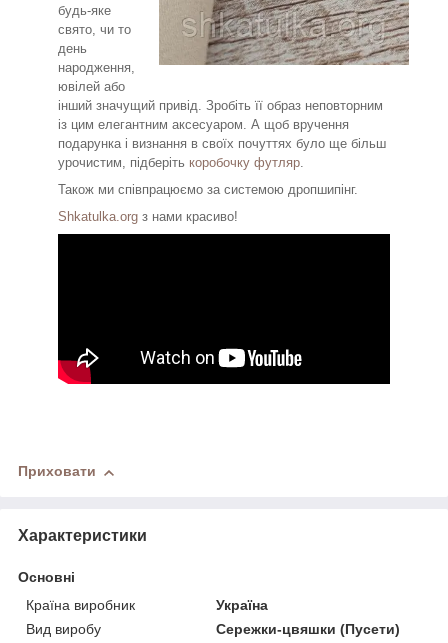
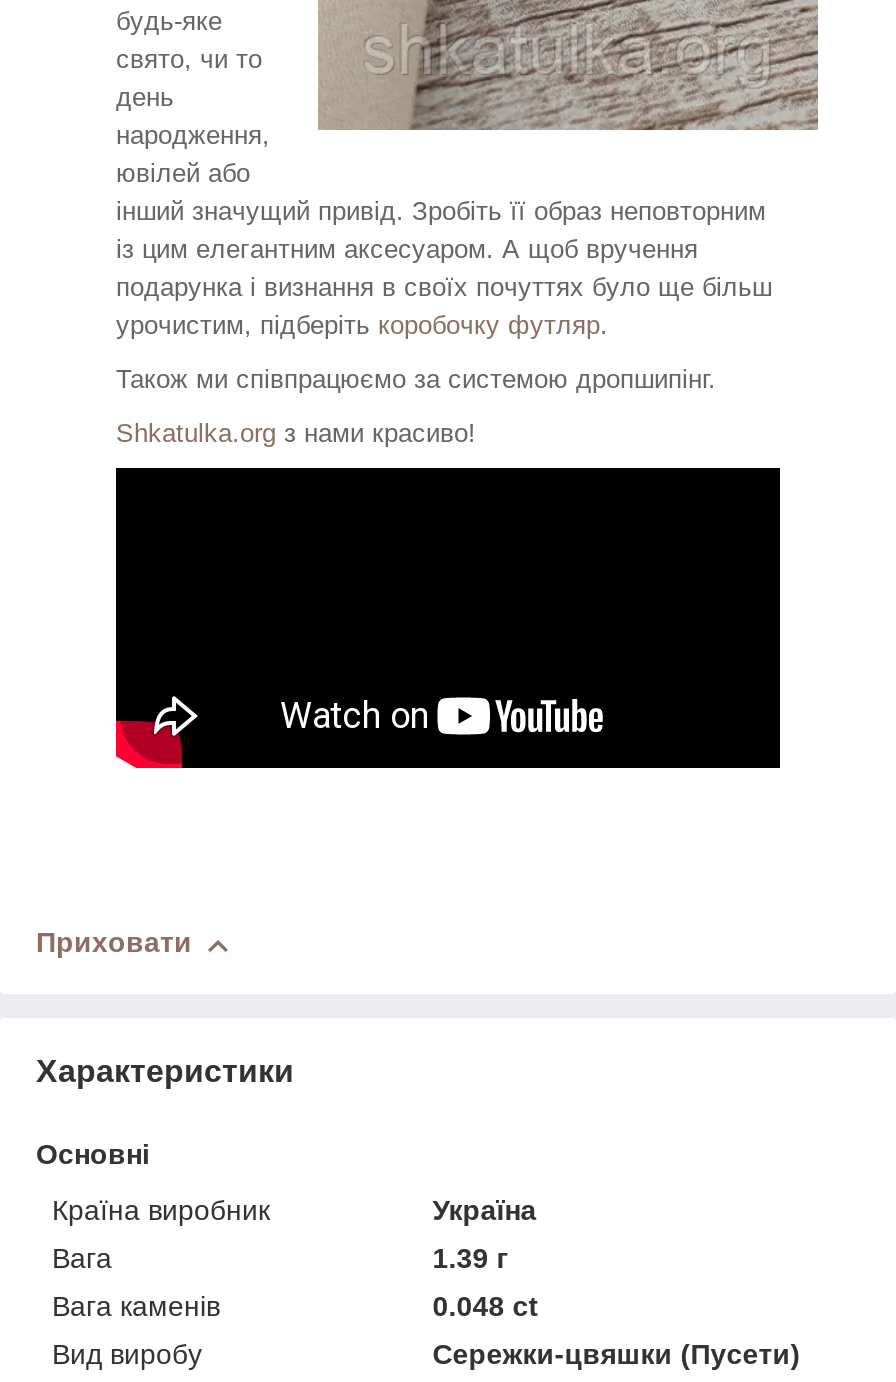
none -> [52,1243,538,1323] Вага | 1.39 г | Вага каменів | 0.048 ct

